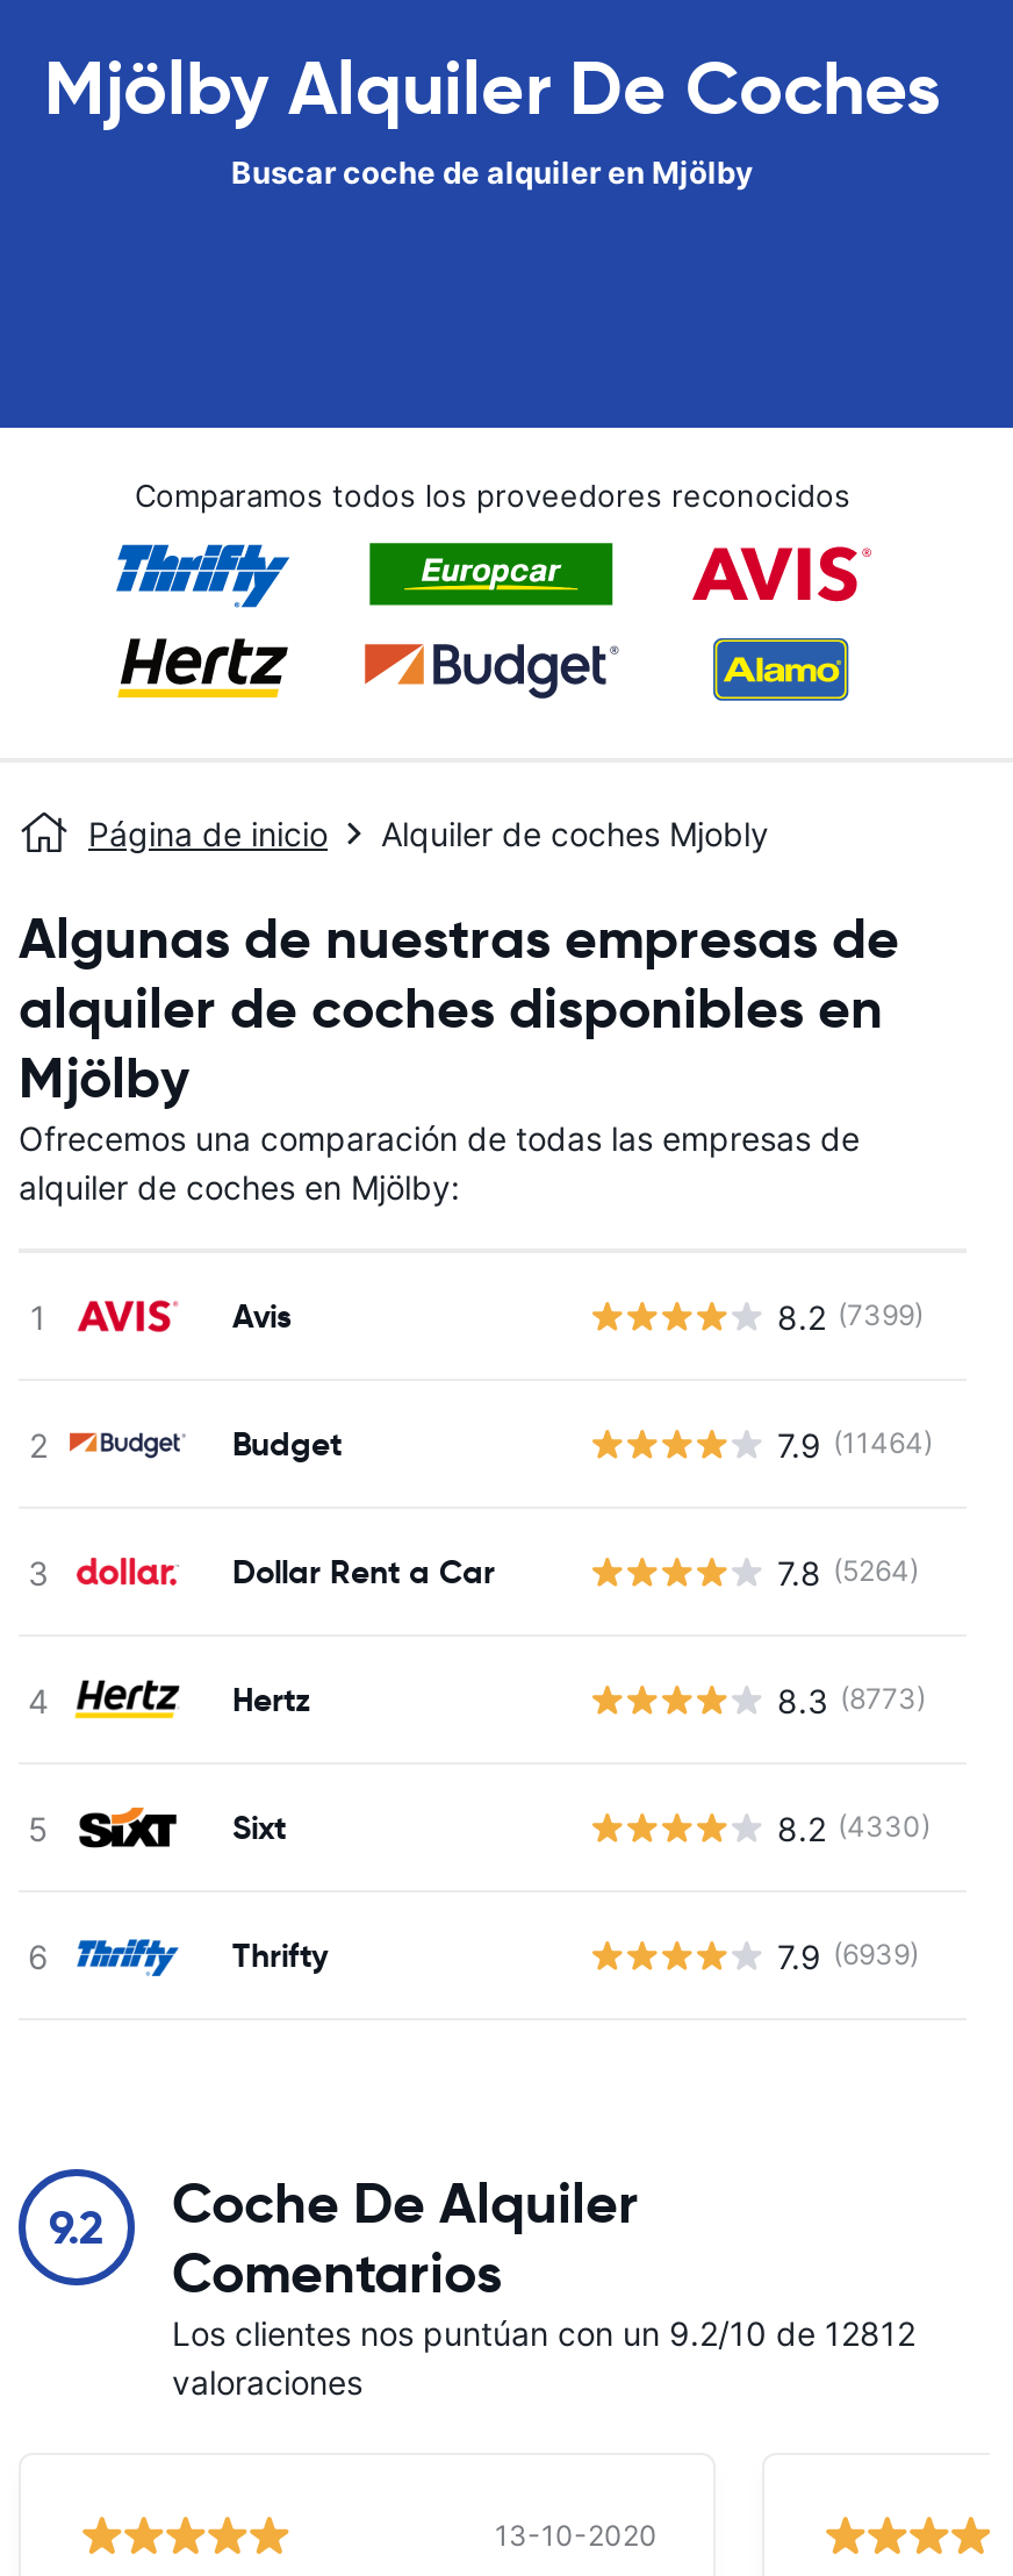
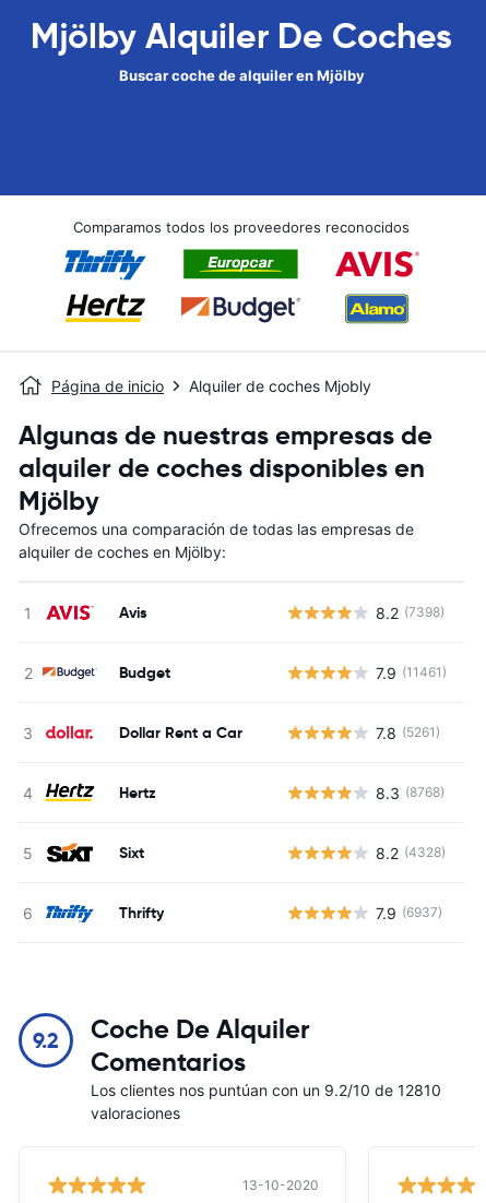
[777,1296,924,1336] 8.2 (7399) -> [375,603,444,622] 8.2 (7398)
[777,1424,933,1464] 7.9 (11464) -> [375,663,446,682] 7.9 (11461)
[777,1552,919,1591] 7.8 (5264) -> [375,723,440,742] 7.8 (5261)
[777,1680,926,1719] 8.3 (8773) -> [375,783,444,802] 8.3 (8768)
[777,1808,931,1847] 8.2 (4330) -> [375,843,445,862] 8.2 (4328)
[777,1935,919,1975] 7.9 (6939) -> [375,903,442,922] 7.9 (6937)
[172,2313,915,2353] Los clientes nos puntúan con un 9.2/10 de 12812 -> [91,1081,441,1099] Los clientes nos puntúan con un 9.2/10 de 12810

